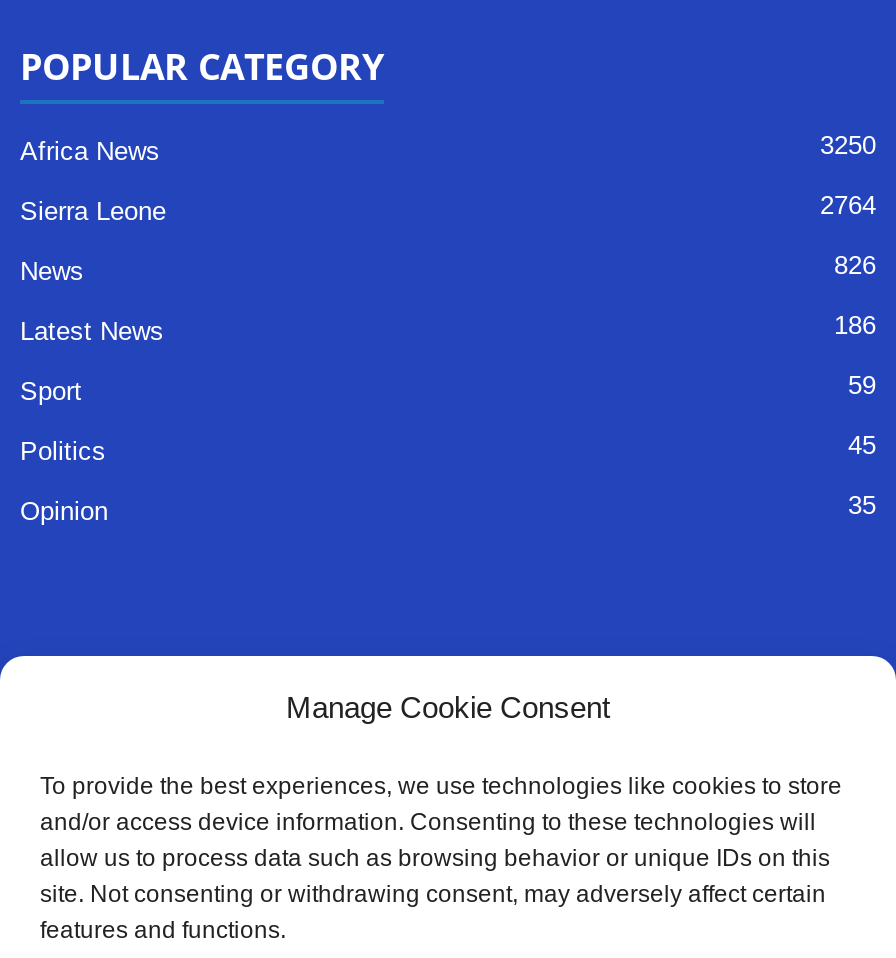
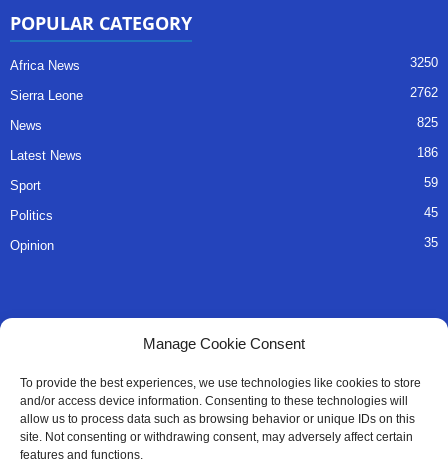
[820,190,876,220] 2764 -> [410,85,438,100] 2762
[834,250,876,280] 826 -> [417,115,438,130] 825

